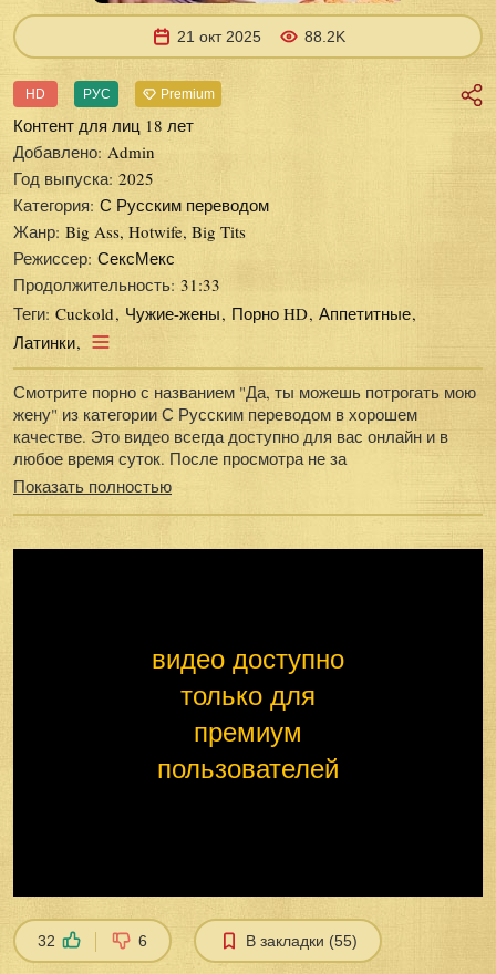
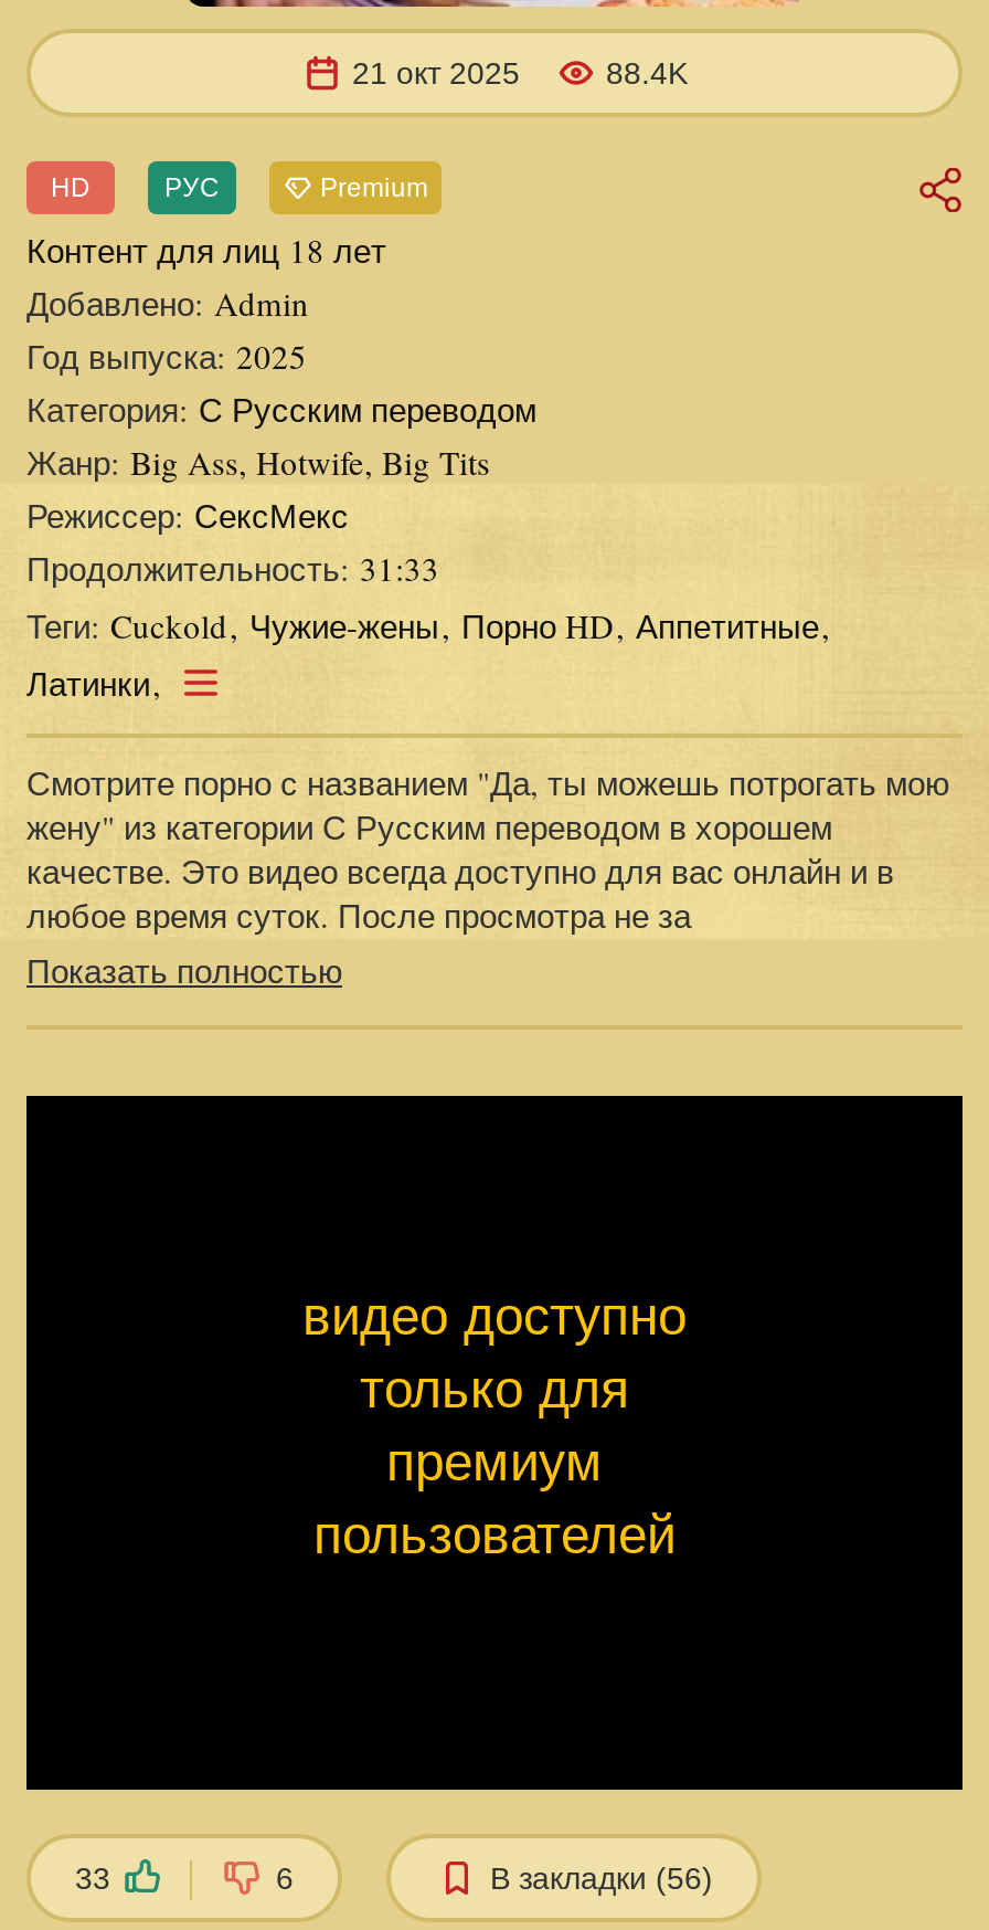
[177,28,345,45] 21 окт 2025 88.2K -> [352,55,688,91] 21 окт 2025 88.4K
[38,932,55,949] 32 -> [75,1860,110,1895] 33
[246,932,358,949] В закладки (55) -> [490,1860,713,1895] В закладки (56)

